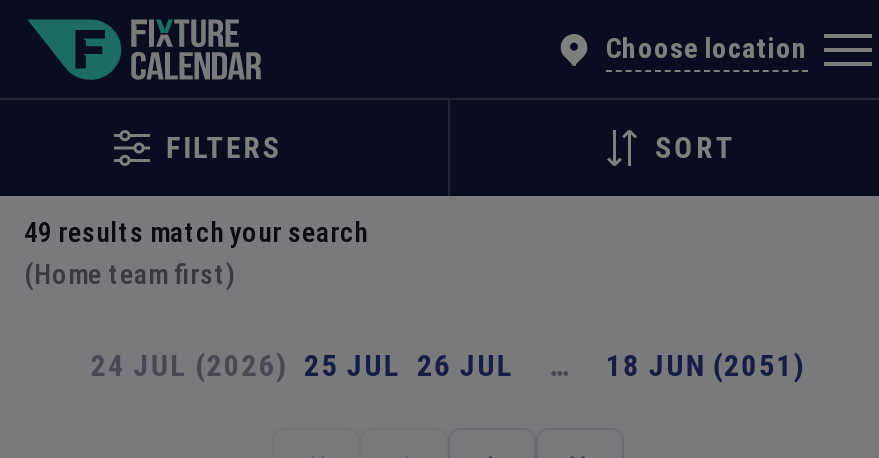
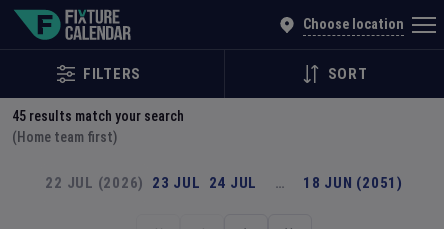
[24,216,368,248] 49 results match your search -> [12,108,184,124] 45 results match your search
[90,348,514,384] 24 JUL (2026) 25 JUL 26 JUL -> [45,174,257,192] 22 JUL (2026) 23 JUL 24 JUL

